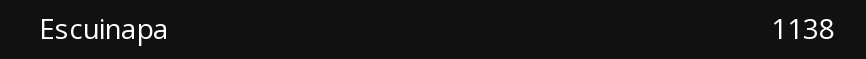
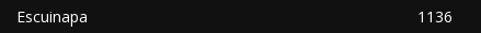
[771,9,835,47] 1138 -> [417,6,453,26] 1136

